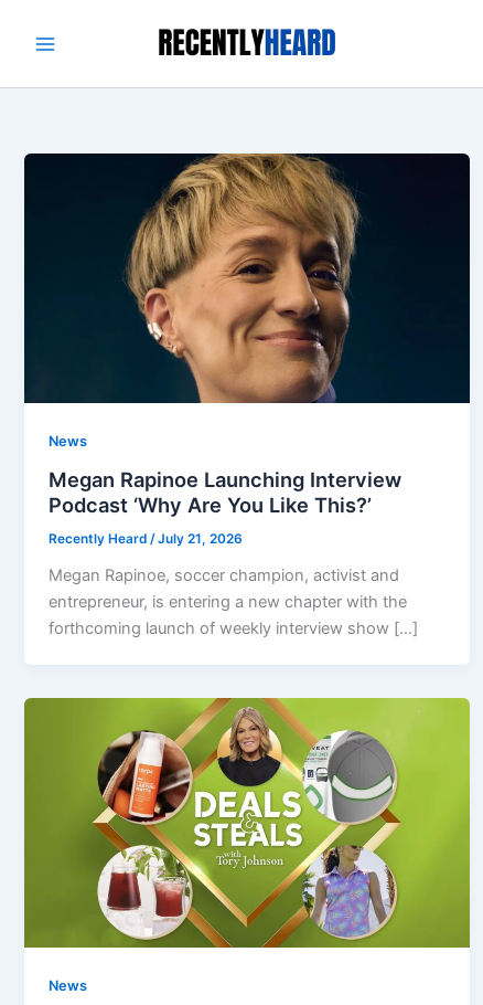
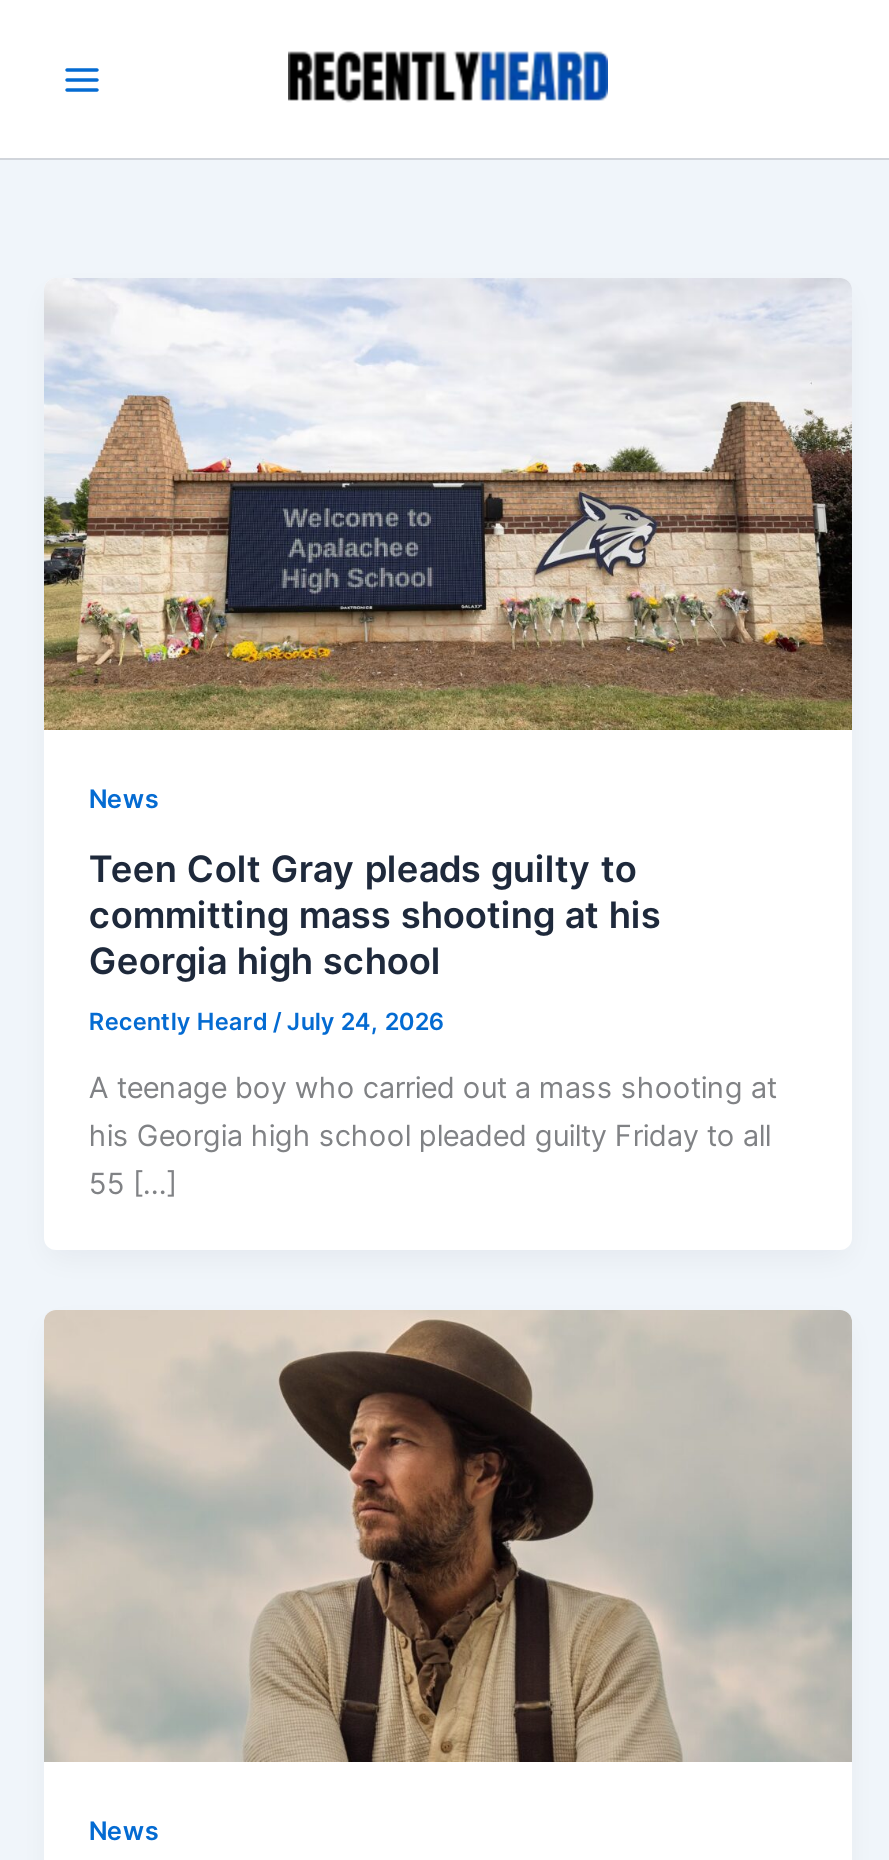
[23,152,471,404] [image] -> [42,278,854,732] [image]
[49,467,402,517] Megan Rapinoe Launching Interview | Podcast ‘Why Are You Like This?’ -> [89,846,661,982] Teen Colt Gray pleads guilty to | committing mass shooting at his | Georgia high school
[49,531,243,546] Recently Heard / July 21, 2026 -> [89,1007,445,1035] Recently Heard / July 24, 2026
[49,565,418,638] Megan Rapinoe, soccer champion, activist and | entrepreneur, is entering a new chapter with the | forthcoming launch of weekly interview show […] -> [89,1069,777,1201] A teenage boy who carried out a mass shooting at | his Georgia high school pleaded guilty Friday to all | 55 […]
[24,698,470,949] [image] -> [46,1310,852,1762] [image]

